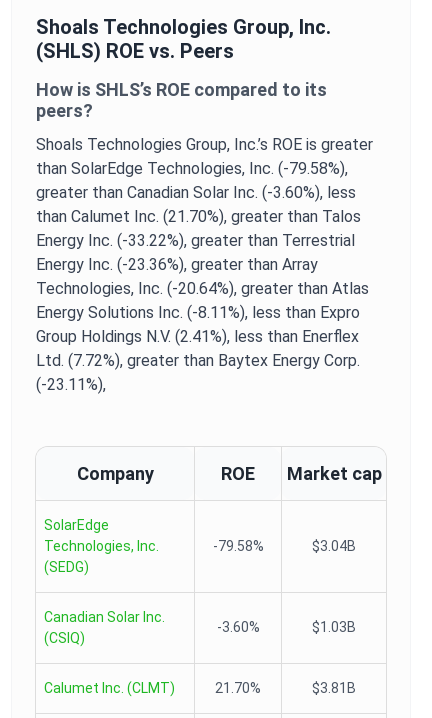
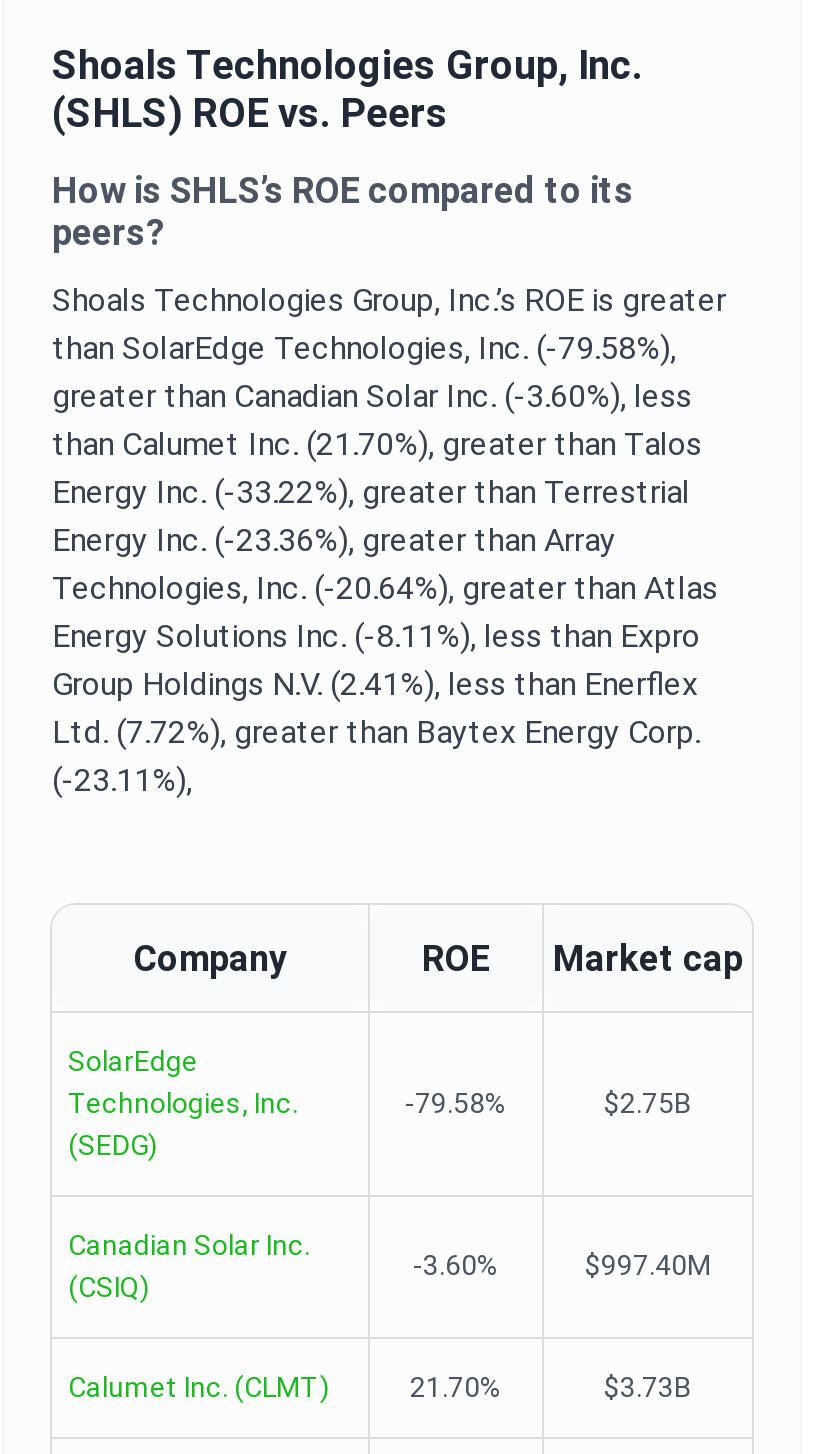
[312,538,356,554] $3.04B -> [604,1087,692,1119] $2.75B
[312,619,356,635] $1.03B -> [585,1249,711,1281] $997.40M
[312,680,356,696] $3.81B -> [604,1371,692,1403] $3.73B

